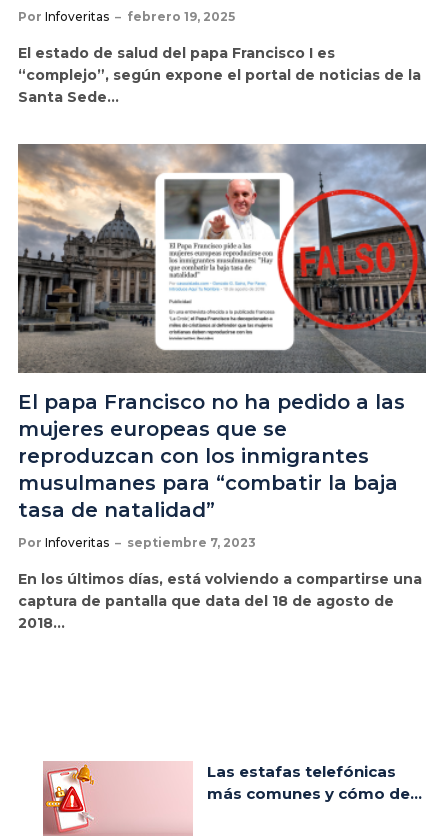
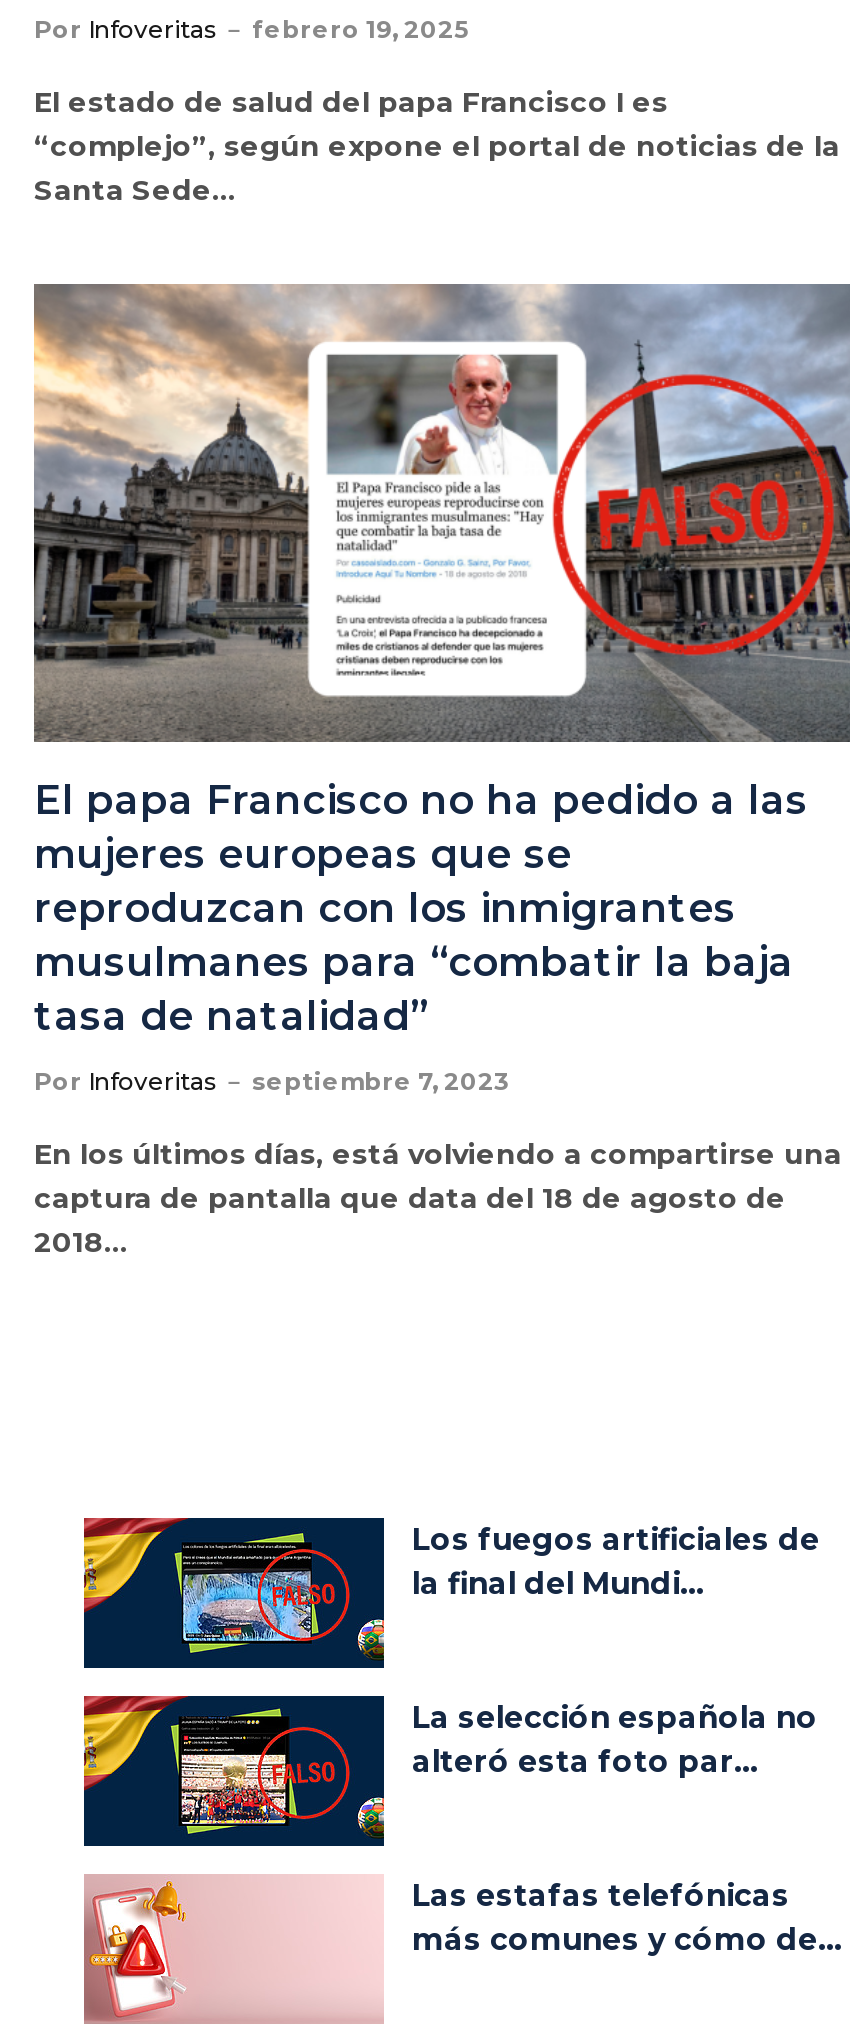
none -> [82,1516,820,1670] [image] | Los fuegos artificiales de | la final del Mundi...
none -> [82,1694,818,1848] [image] | La selección española no | alteró esta foto par...

